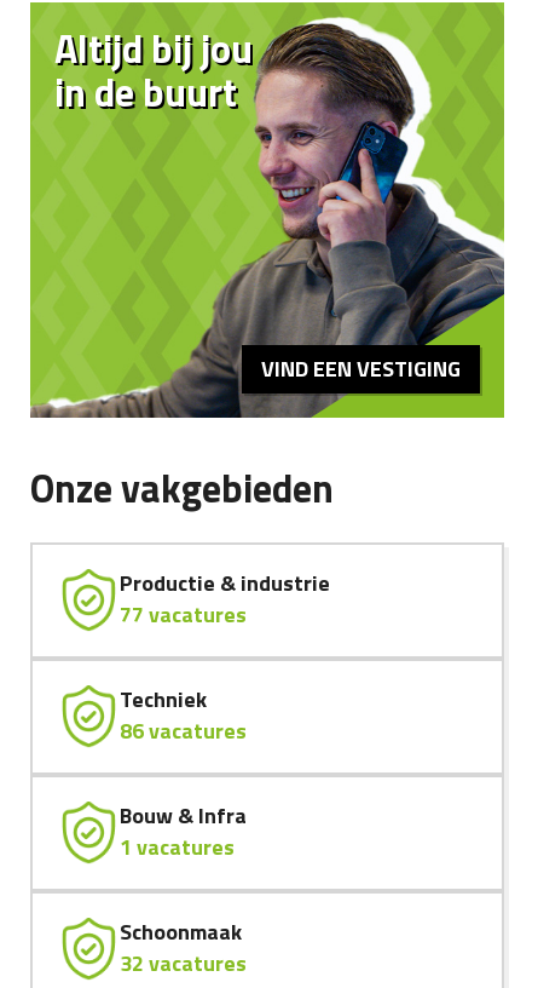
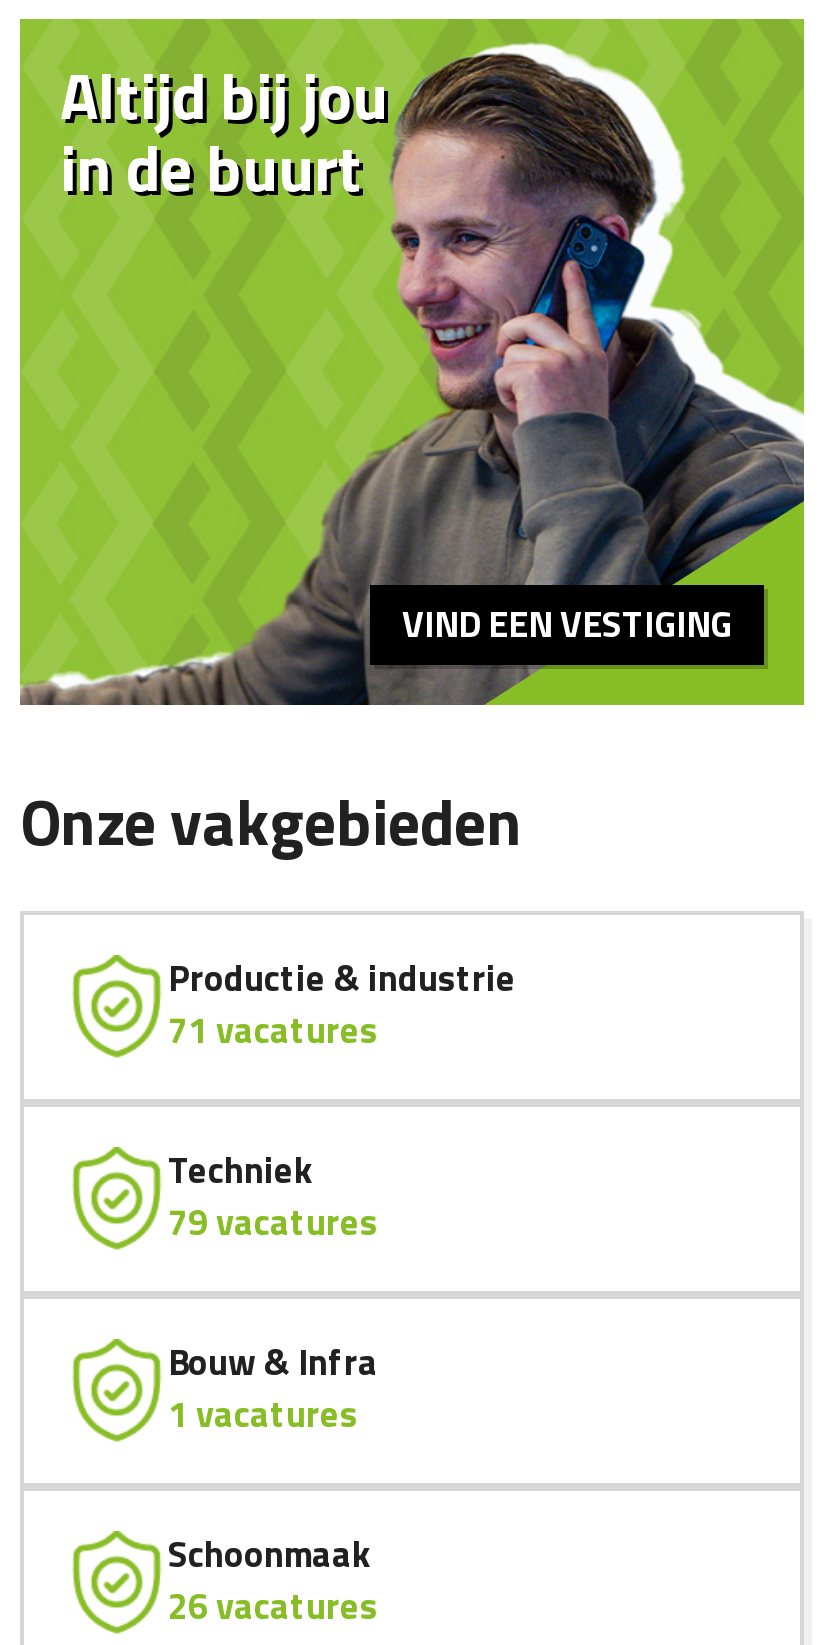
[120,598,247,631] 77 vacatures -> [168,1003,378,1057] 71 vacatures
[120,714,247,747] 86 vacatures -> [168,1195,378,1249] 79 vacatures
[120,947,247,980] 32 vacatures -> [168,1579,378,1633] 26 vacatures

